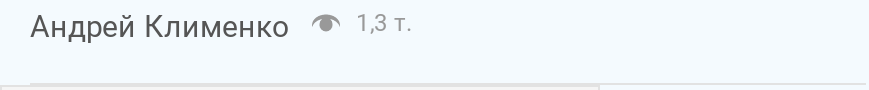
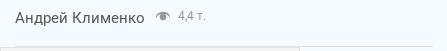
[356,10,412,38] 1,3 т. -> [178,9,206,23] 4,4 т.

